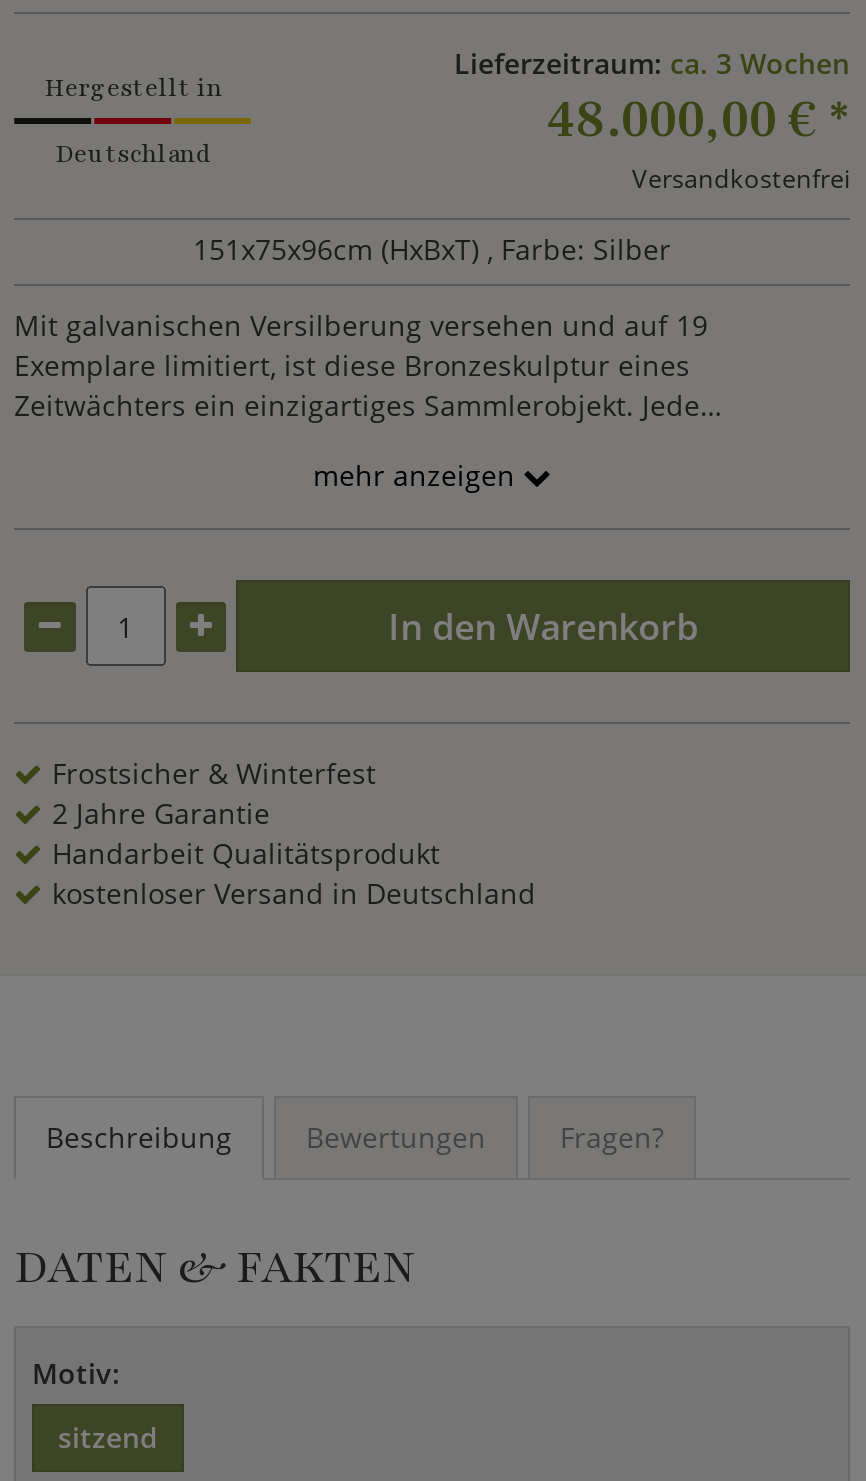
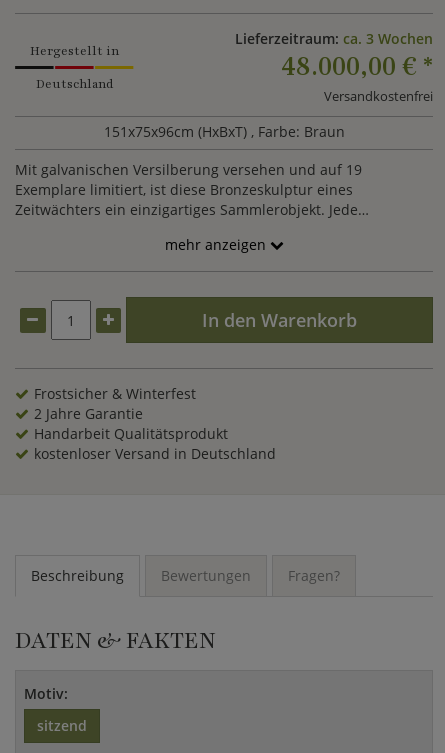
[193,230,671,268] 151x75x96cm (HxBxT), Farbe: Silber -> [103,122,344,141] 151x75x96cm (HxBxT), Farbe: Braun

